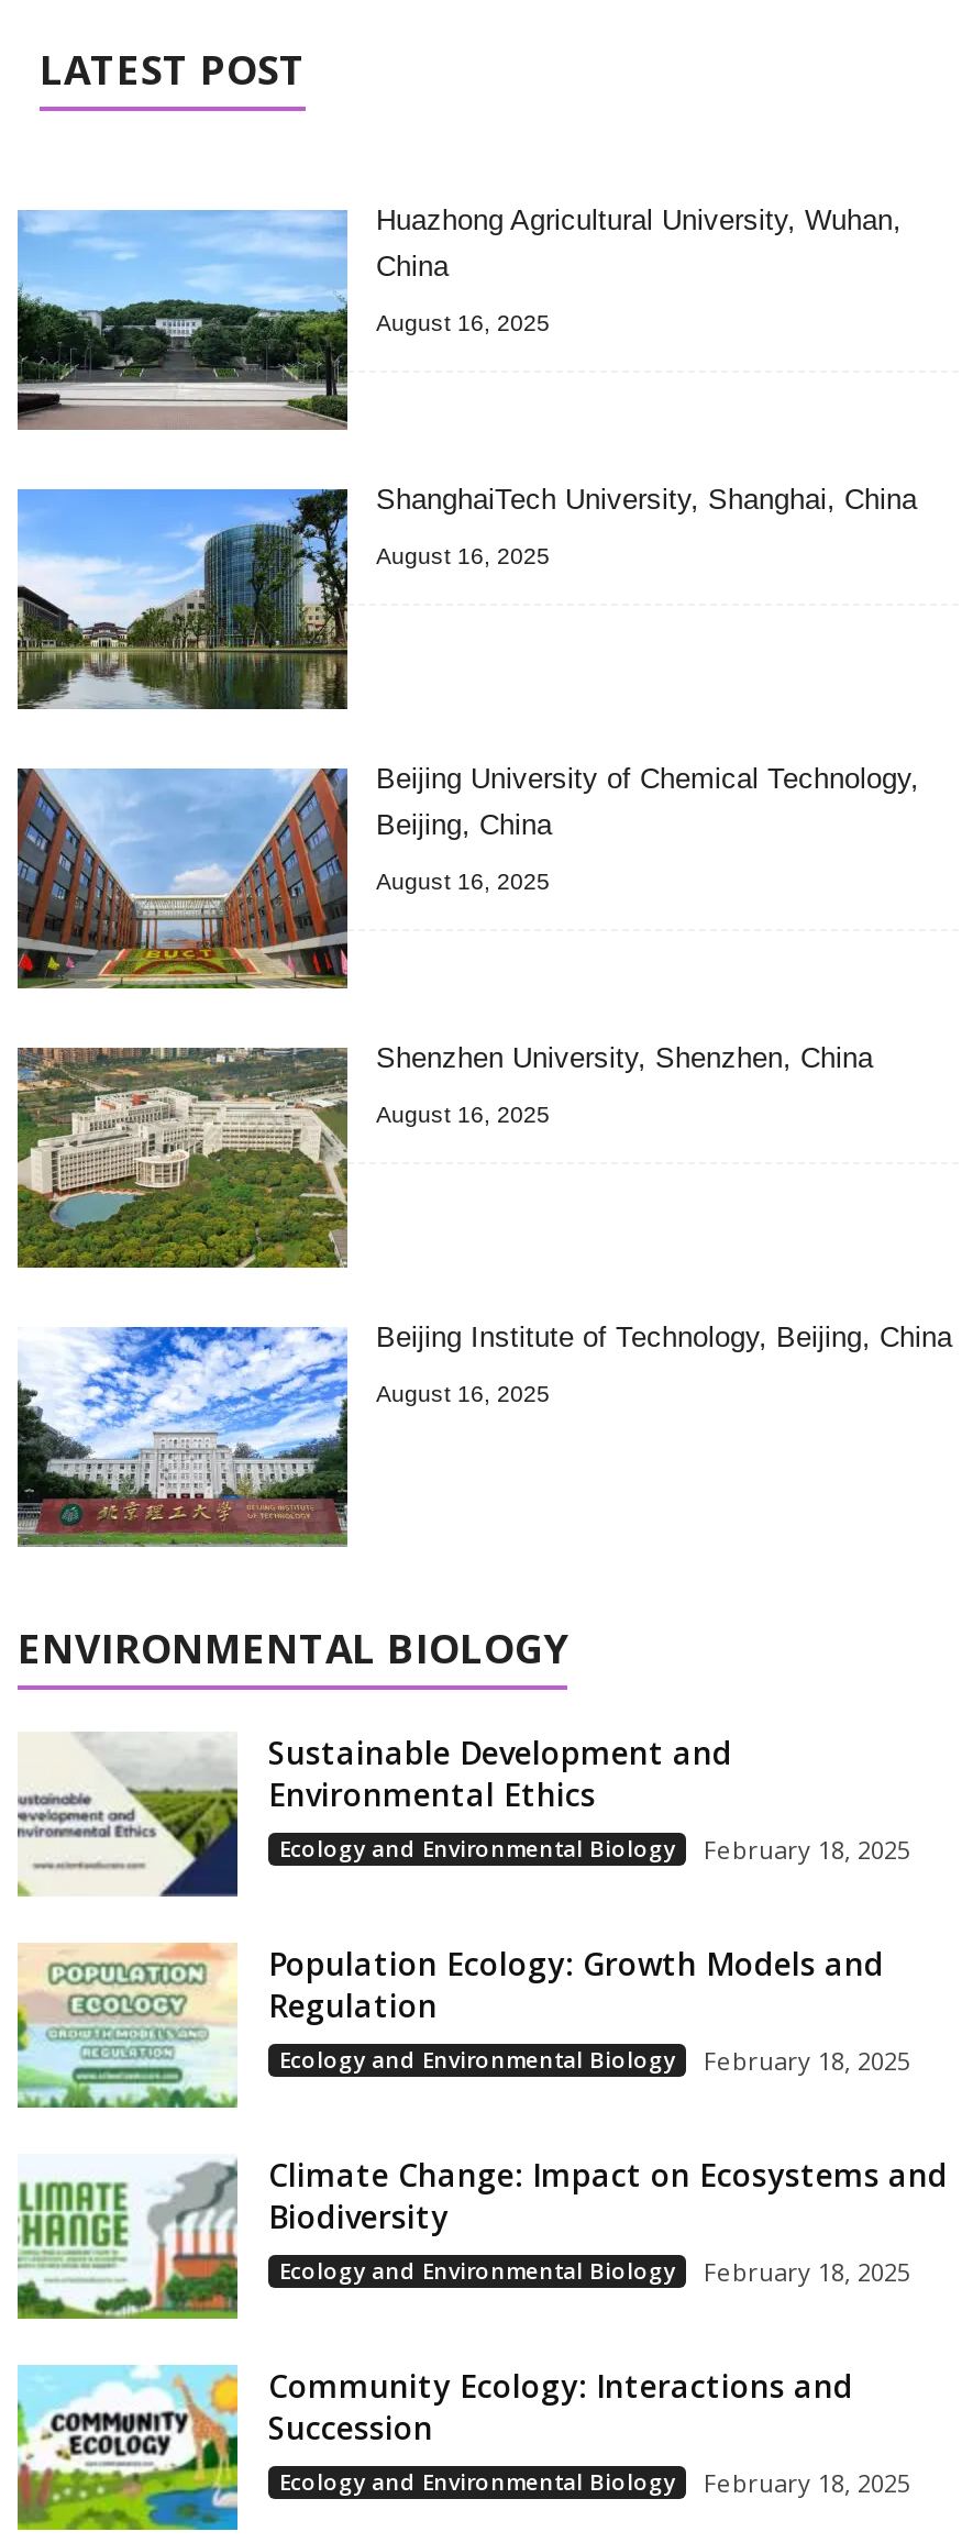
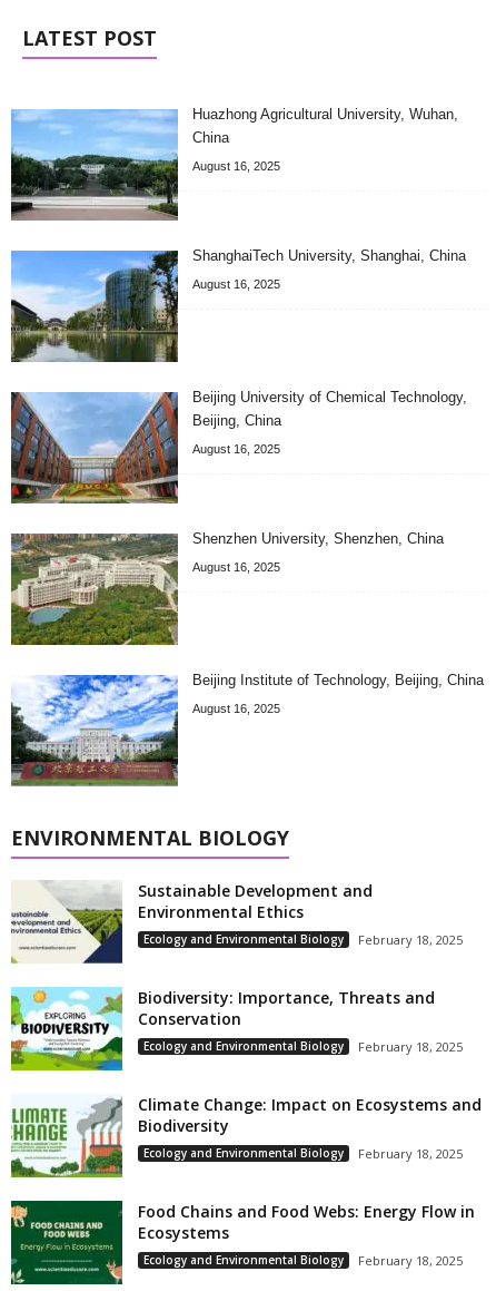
[15,1941,884,2110] [image] | Population Ecology: Growth Models and | Regulation -> [10,986,435,1072] [image] | Biodiversity: Importance, Threats and | Conservation
[15,2365,853,2532] [image] | Community Ecology: Interactions and | Succession -> [10,1200,475,1285] [image] | Food Chains and Food Webs: Energy Flow in | Ecosystems

